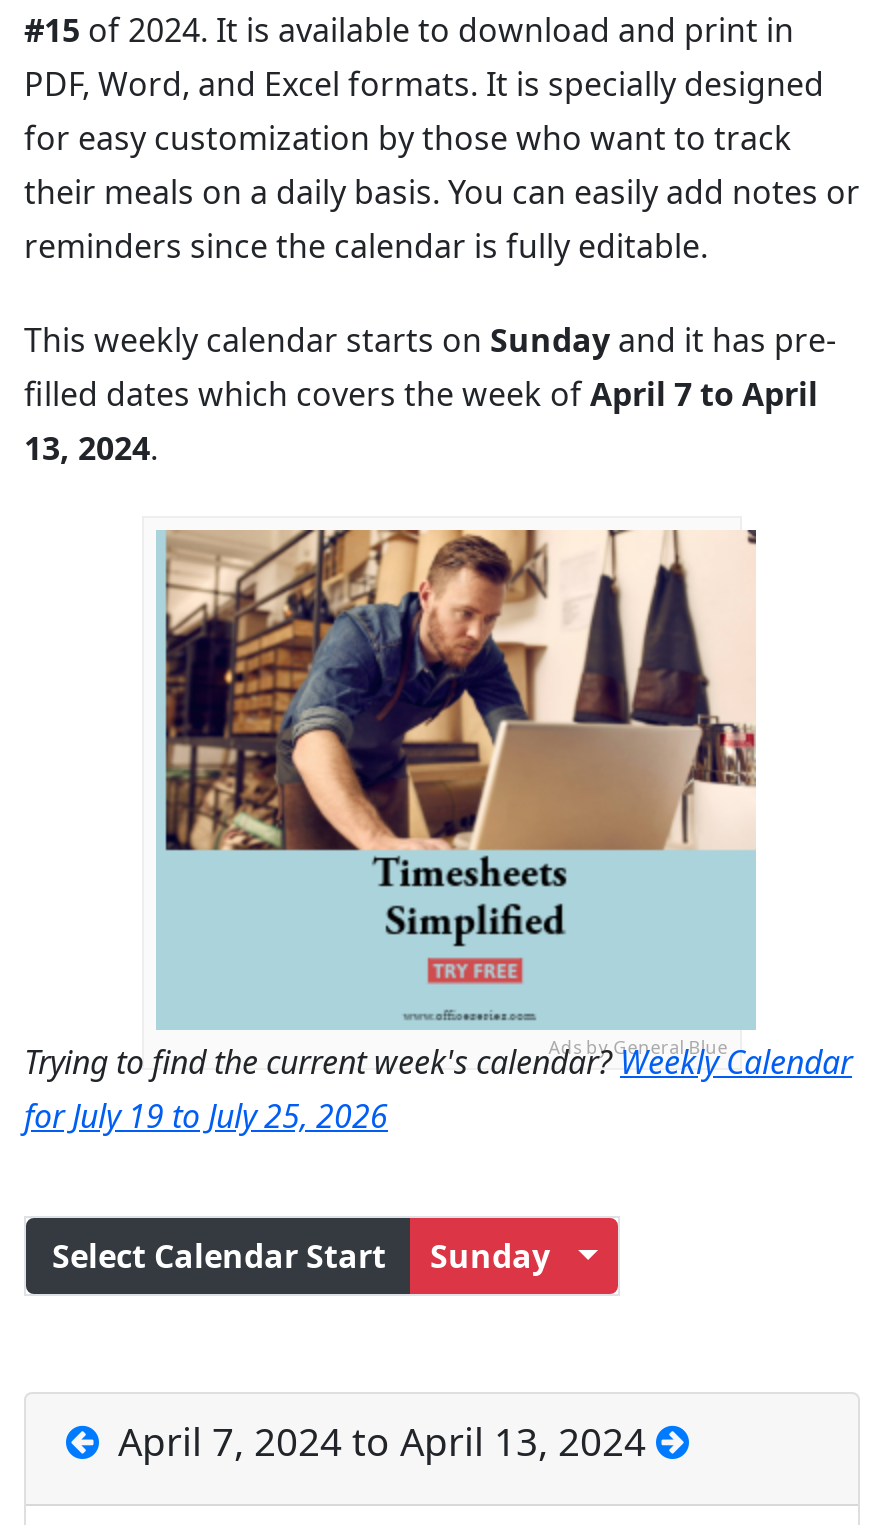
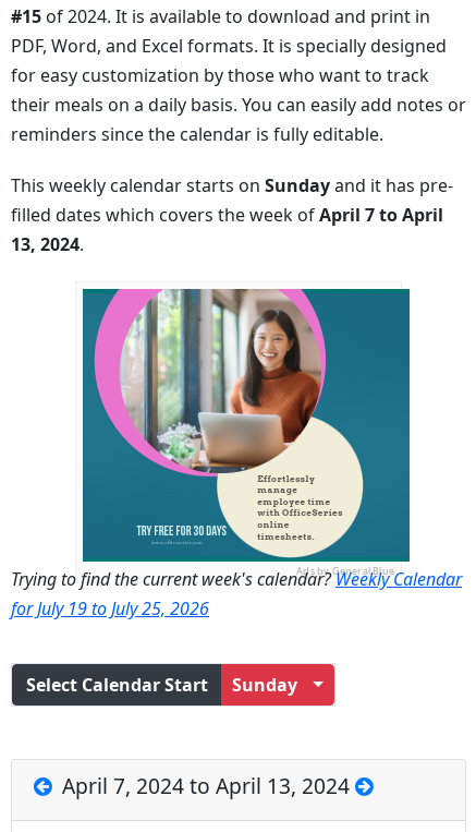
[158,528,758,1028] [image] -> [83,288,411,562] [image]

